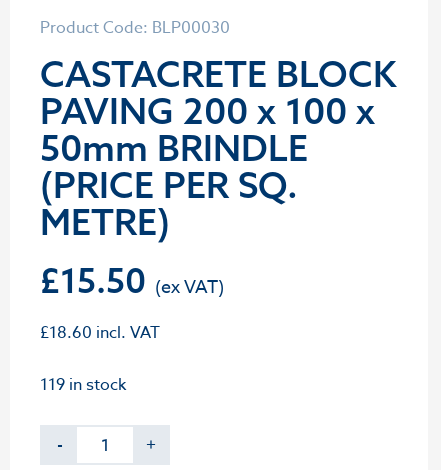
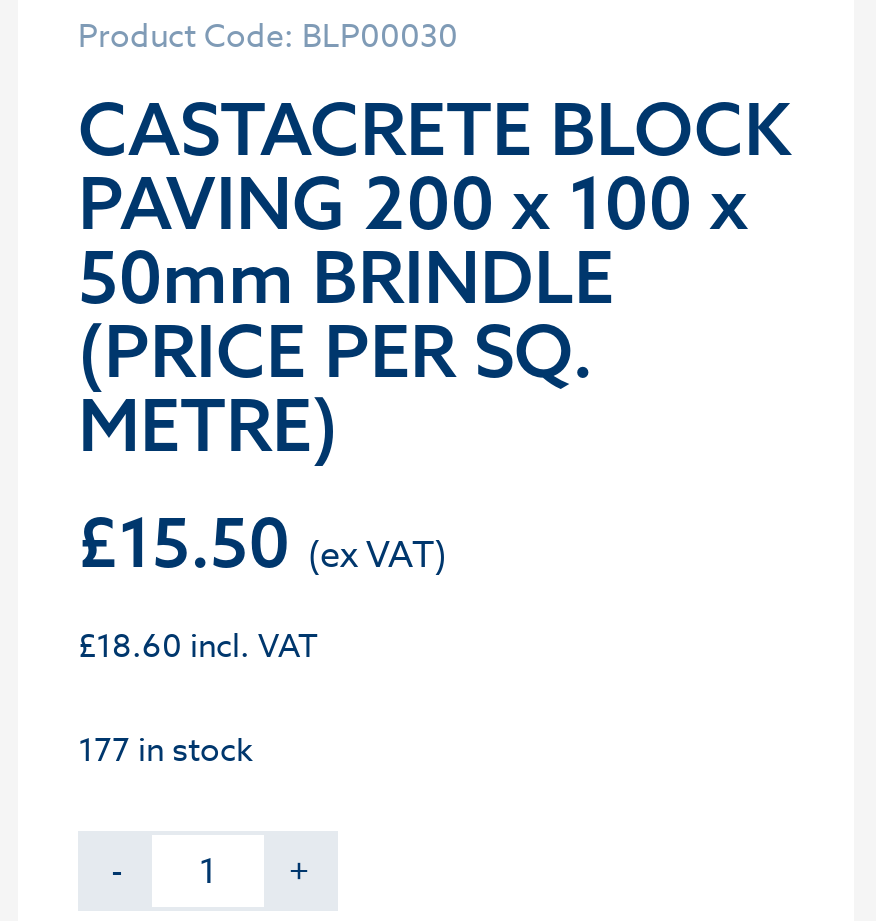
[40,373,126,397] 119 in stock -> [78,727,252,775] 177 in stock

